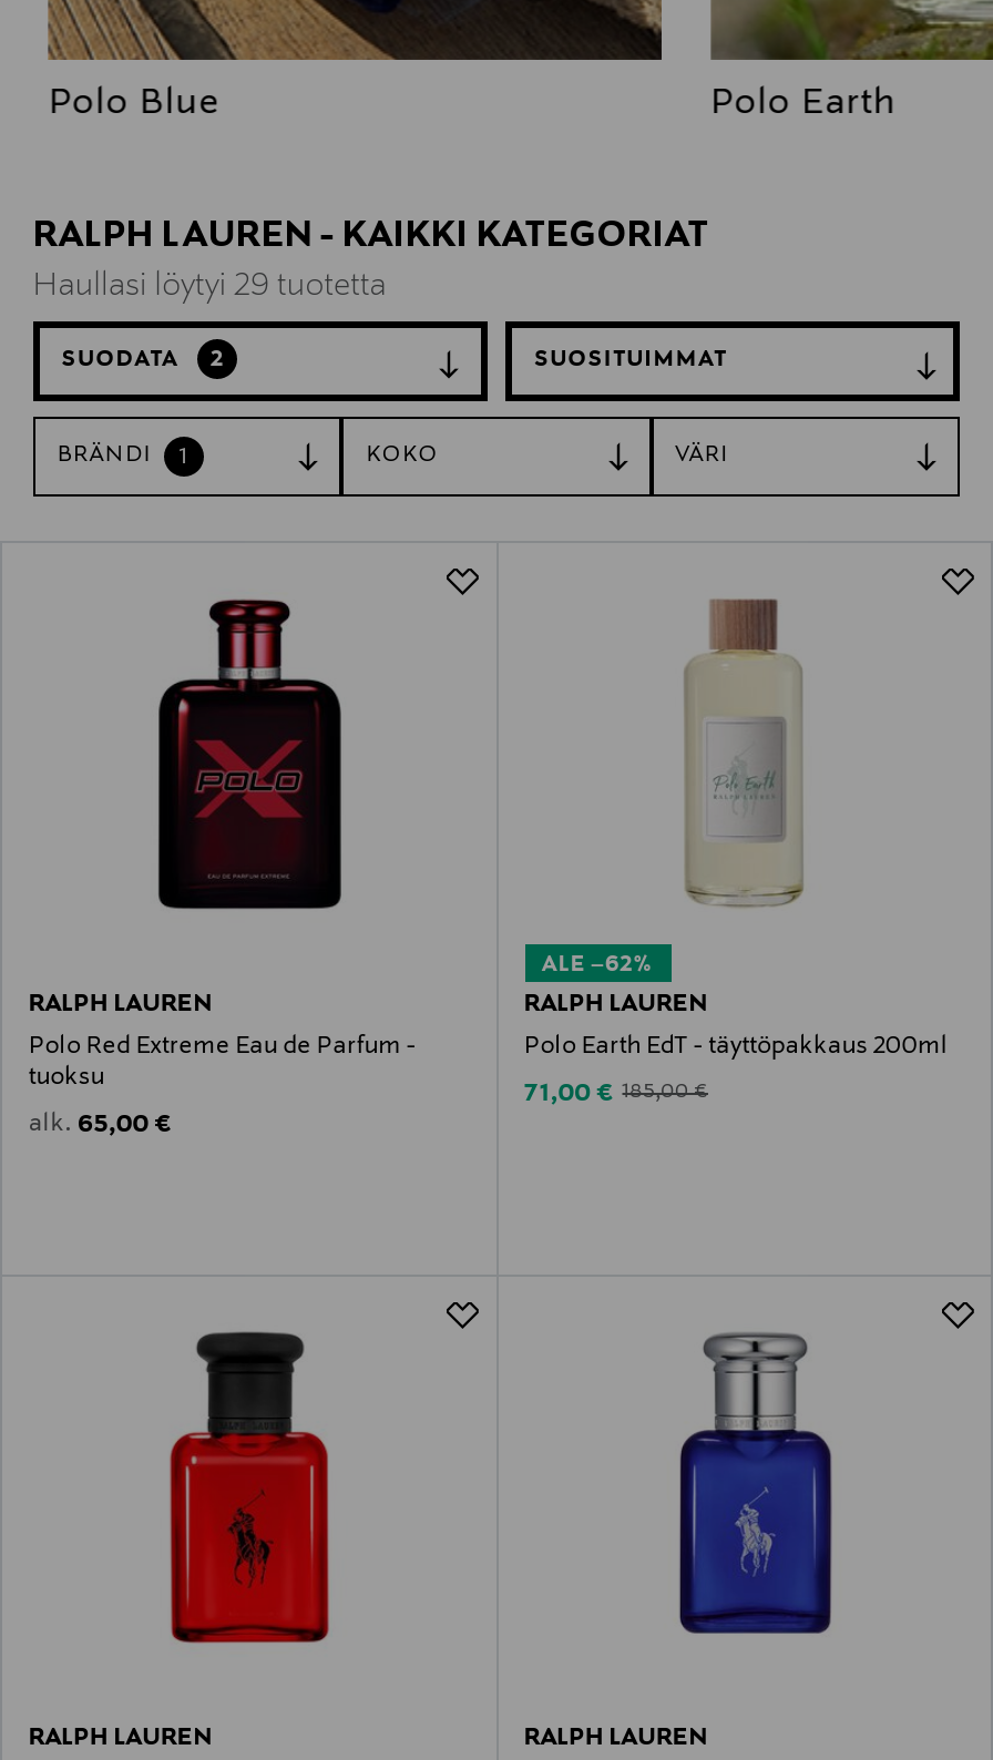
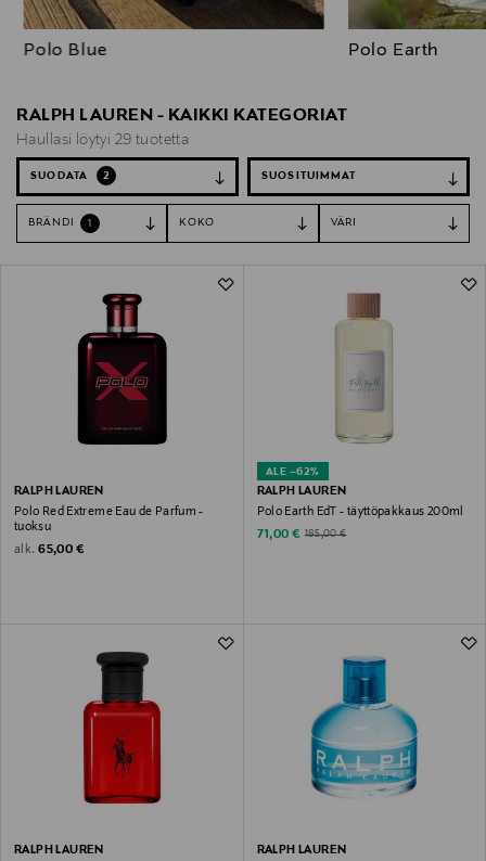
[636,1332,853,1636] [image] -> [310,653,419,799] [image]

